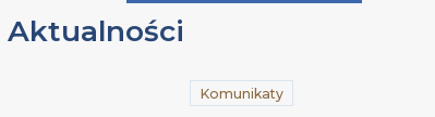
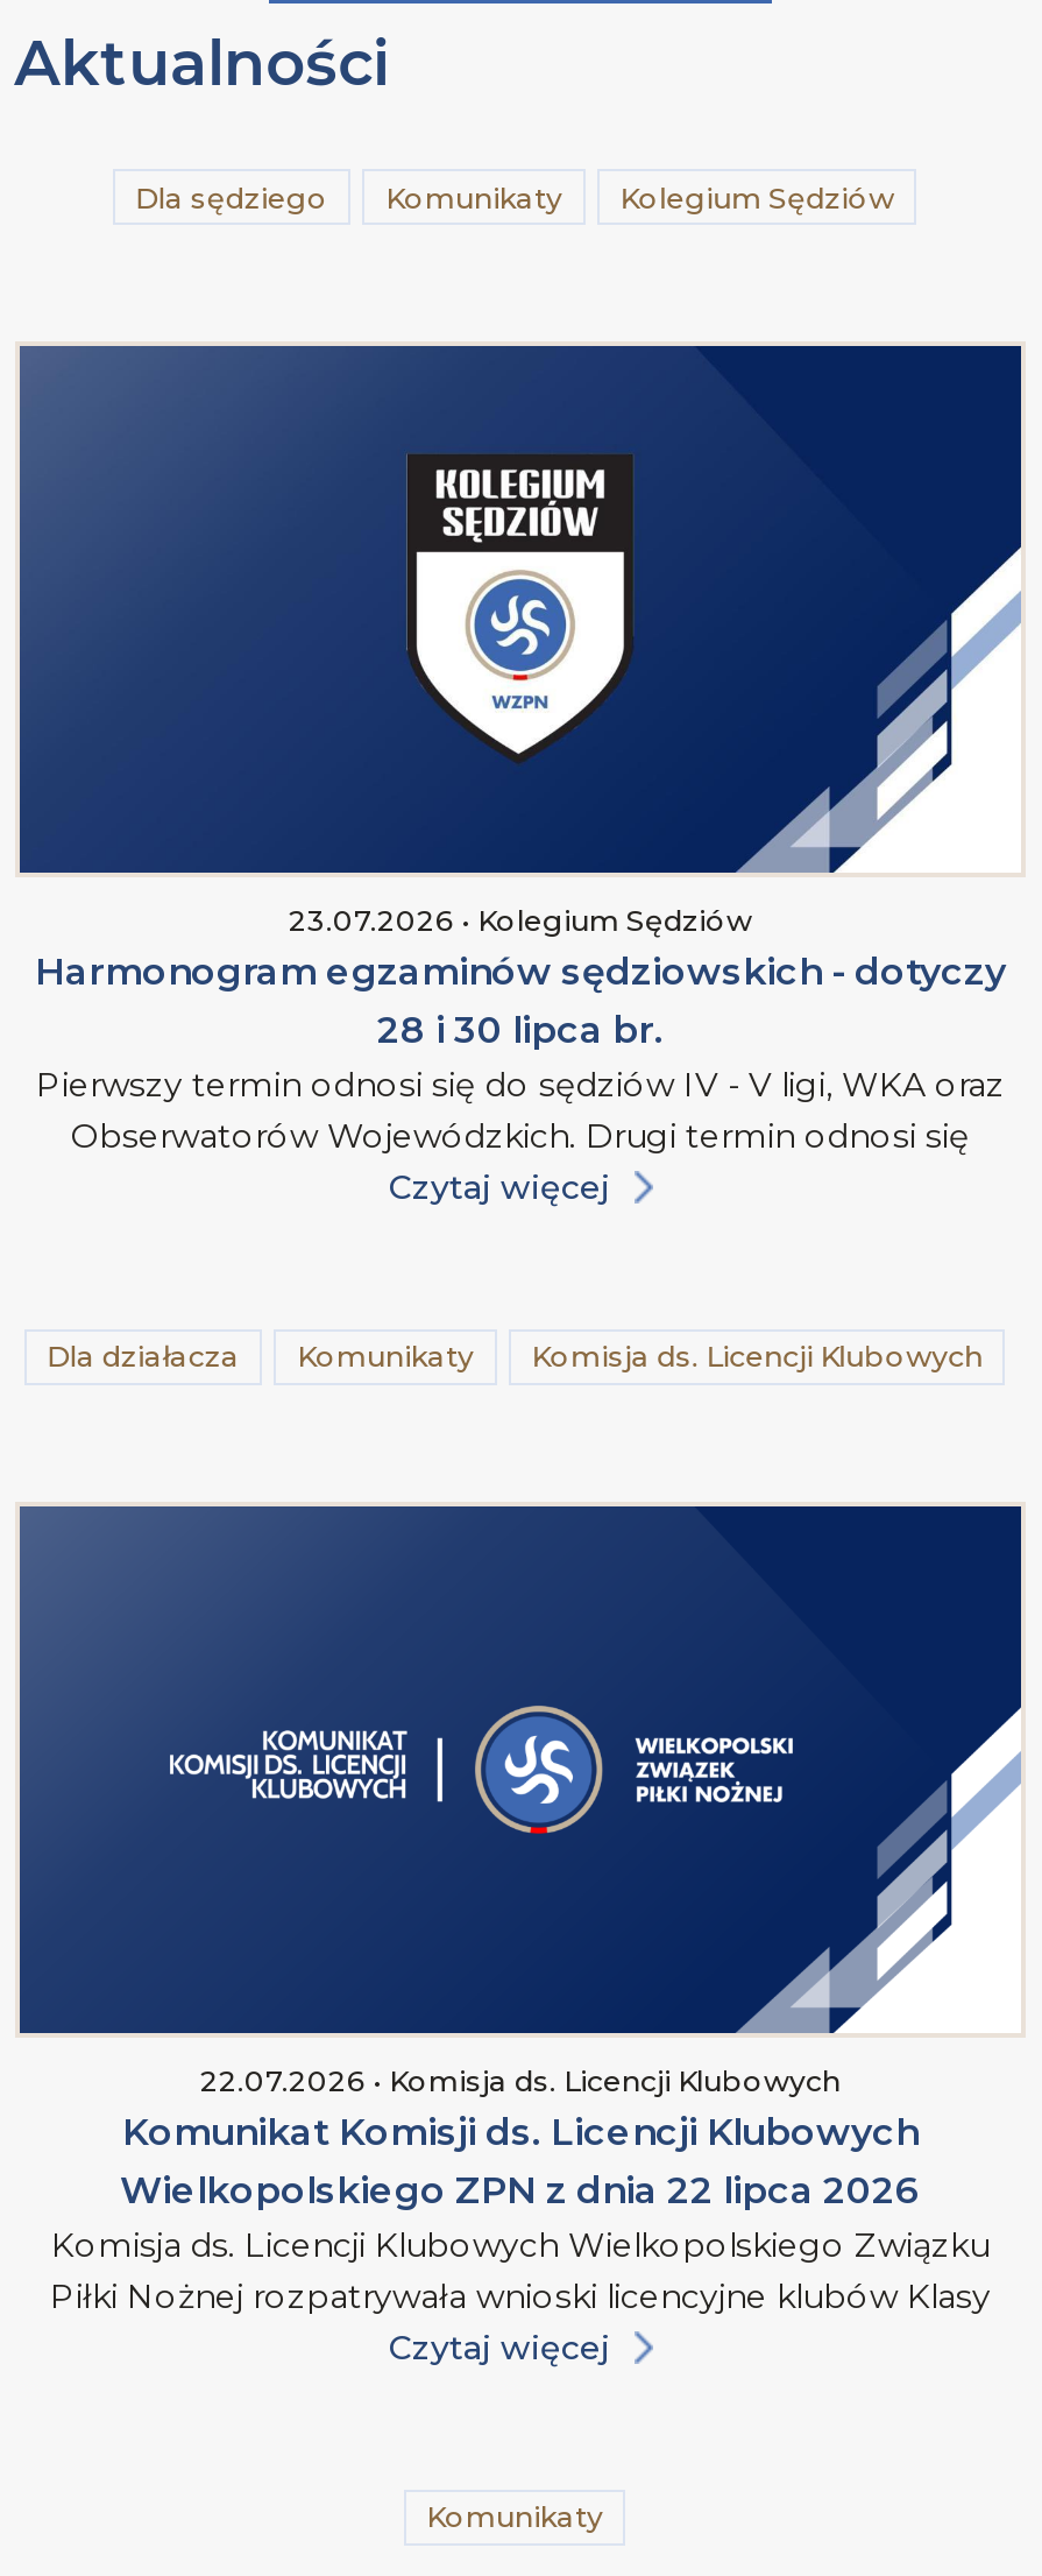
none -> [17,344,1023,1207] [image] | 23.07.2026 • Kolegium Sędziów | Harmonogram egzaminów sędziowskich - dotyczy | 28 i 30 lipca br. | Pierwszy termin odnosi się do sędziów IV - V ligi, WKA oraz | Obserwatorów Wojewódzkich. Drugi termin odnosi się | Czytaj więcej
none -> [17,1504,1023,2368] [image] | 22.07.2026 • Komisja ds. Licencji Klubowych | Komunikat Komisji ds. Licencji Klubowych | Wielkopolskiego ZPN z dnia 22 lipca 2026 | Komisja ds. Licencji Klubowych Wielkopolskiego Związku | Piłki Nożnej rozpatrywała wnioski licencyjne klubów Klasy | Czytaj więcej
none -> [46,1340,983,1375] Dla działacza | Komunikaty | Komisja ds. Licencji Klubowych
none -> [135,179,894,214] Dla sędziego | Komunikaty | Kolegium Sędziów

